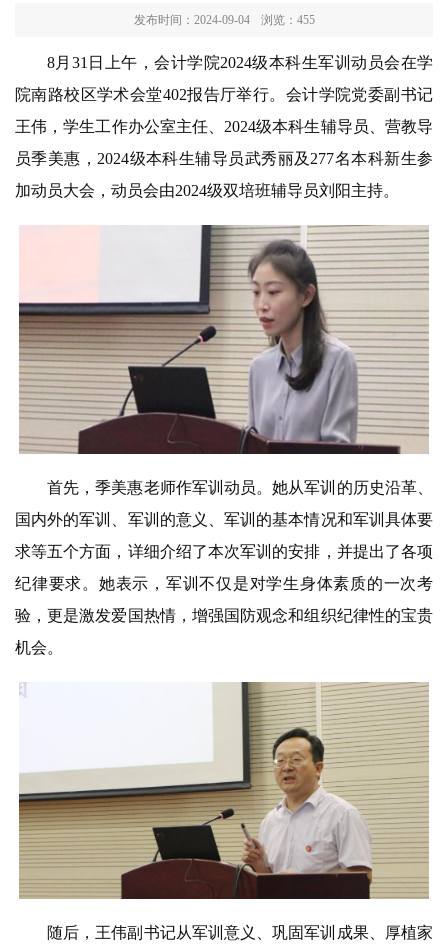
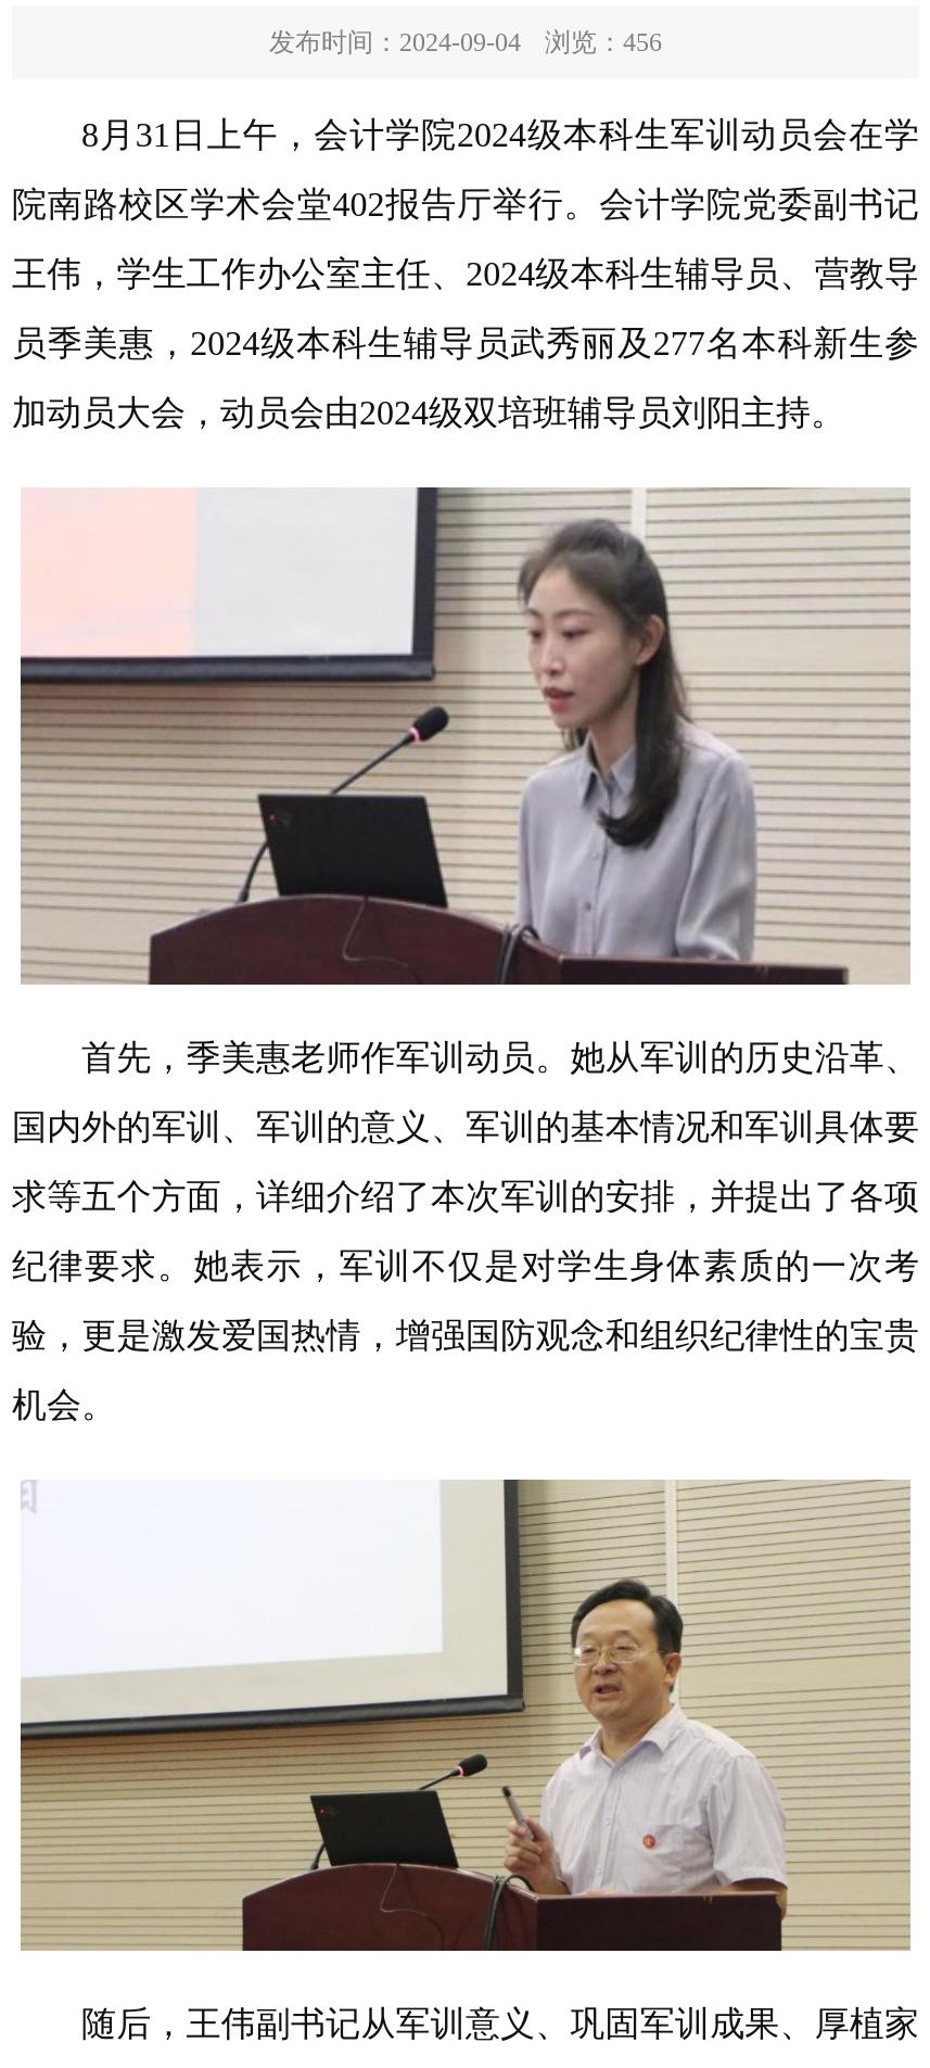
[133,13,314,27] 发布时间：2024-09-04 浏览：455 -> [269,28,662,58] 发布时间：2024-09-04 浏览：456

